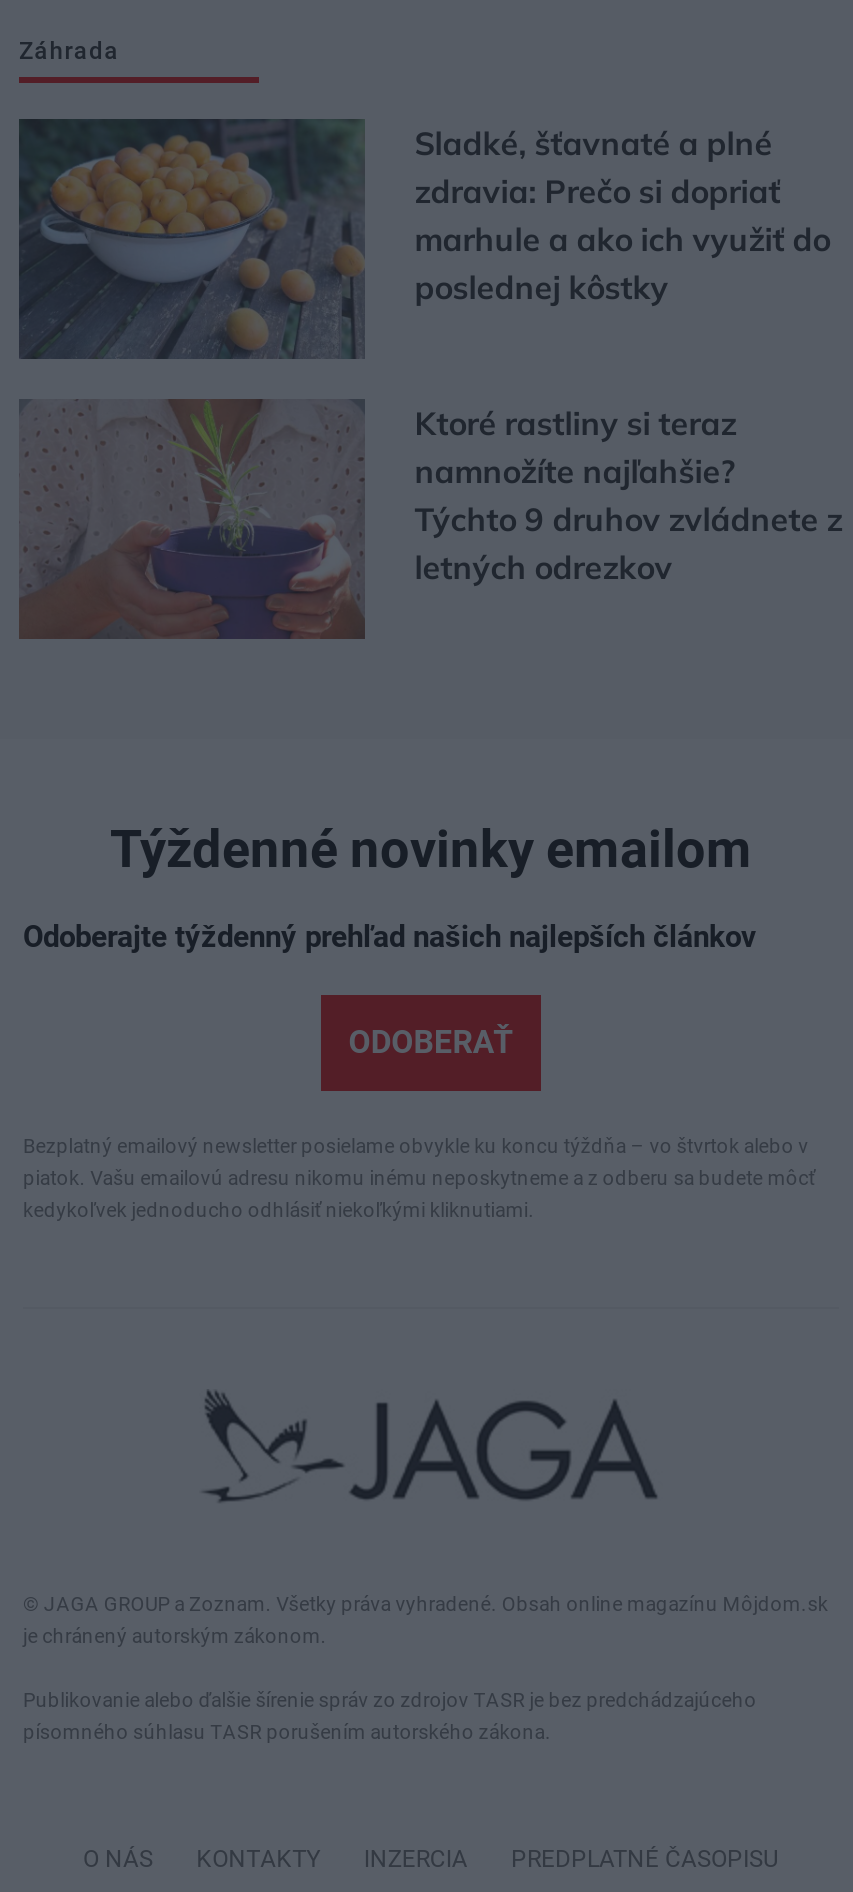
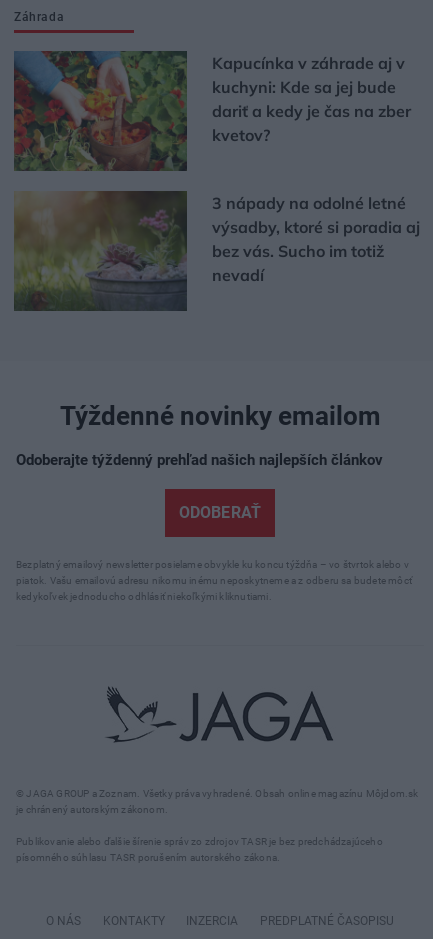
[17,117,831,359] [image] | Sladké, šťavnaté a plné | zdravia: Prečo si dopriať | marhule a ako ich využiť do | poslednej kôstky -> [13,51,411,172] [image] | Kapucínka v záhrade aj v | kuchyni: Kde sa jej bude | dariť a kedy je čas na zber | kvetov?
[19,399,843,639] [image] | Ktoré rastliny si teraz | namnožíte najľahšie? | Týchto 9 druhov zvládnete z | letných odrezkov -> [14,191,420,311] [image] | 3 nápady na odolné letné | výsadby, ktoré si poradia aj | bez vás. Sucho im totiž | nevadí

